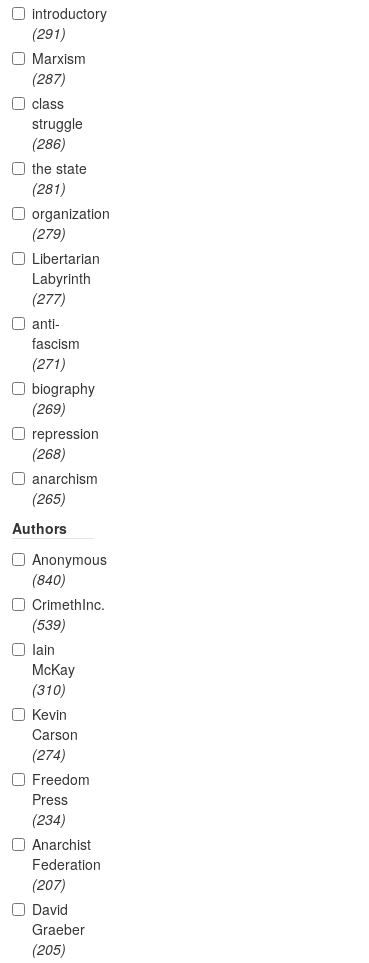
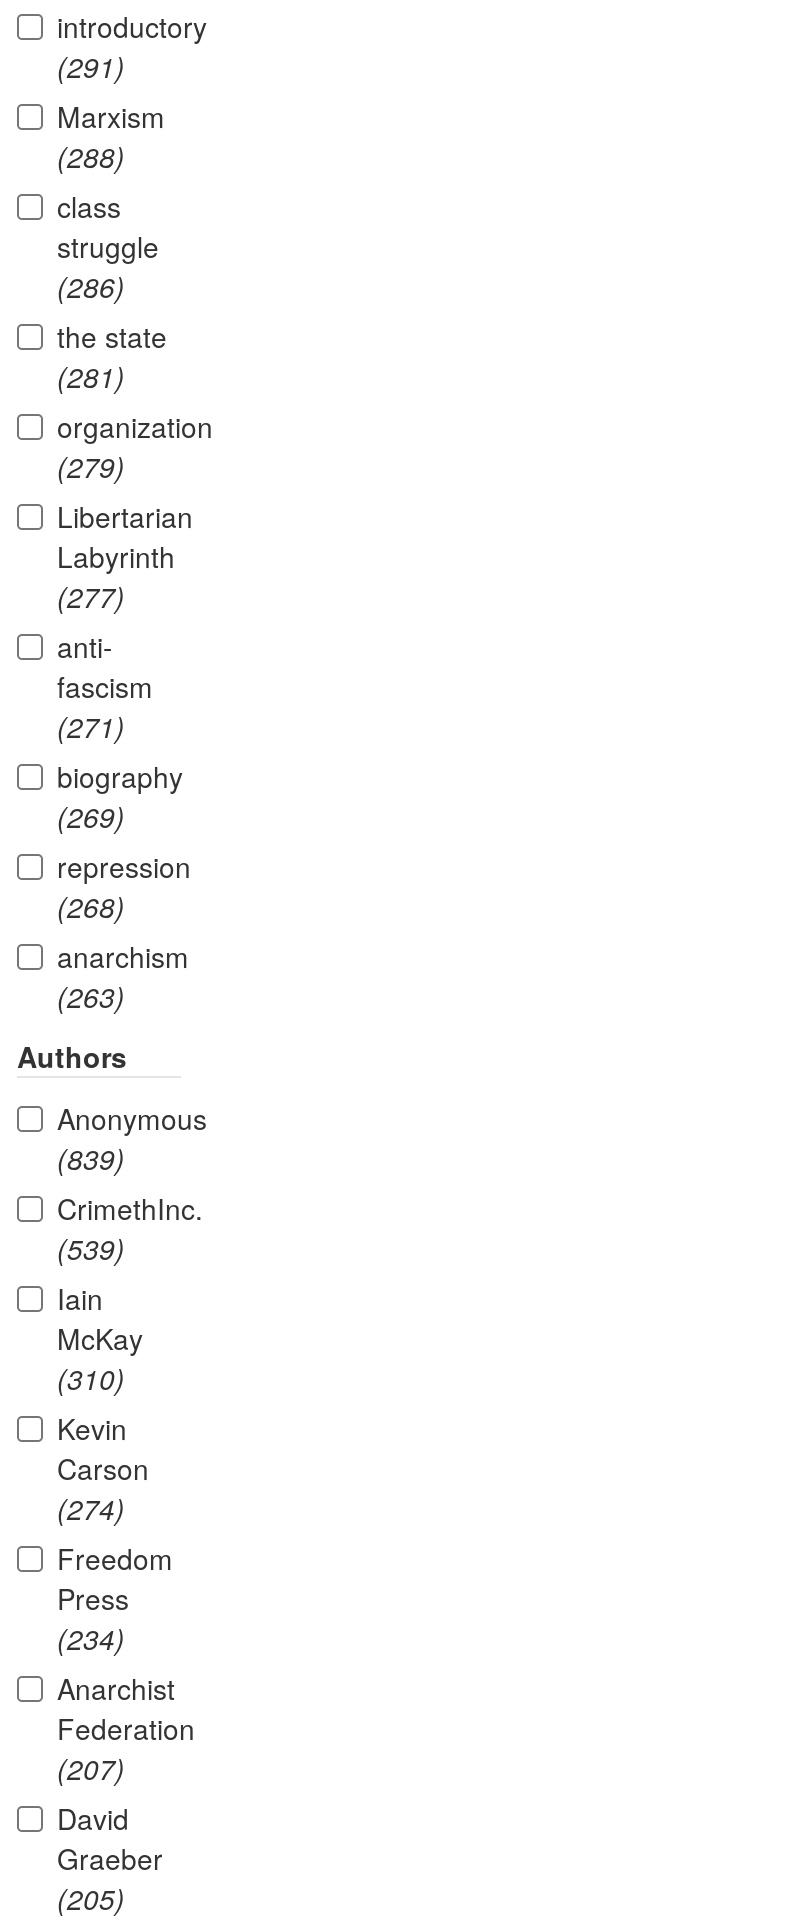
[32,68,66,88] (287) -> [57,136,125,176] (288)
[32,488,66,508] (265) -> [57,976,125,1016] (263)
[32,569,66,589] (840) -> [57,1138,125,1178] (839)

